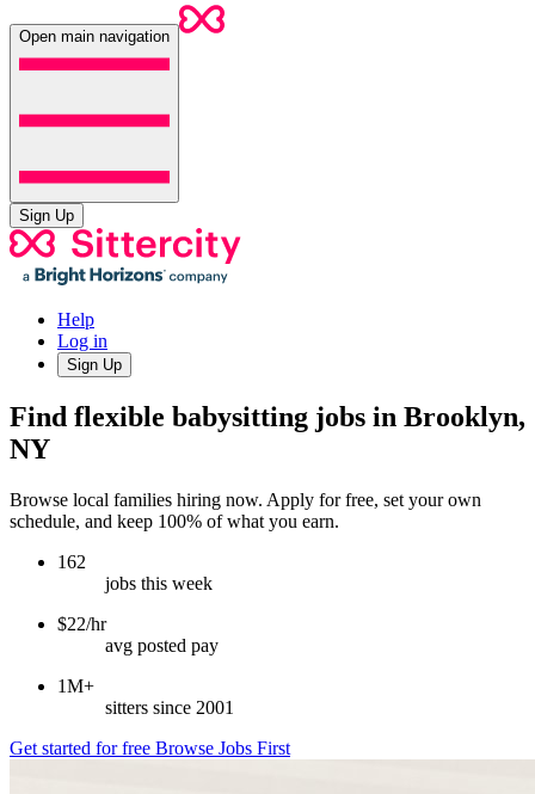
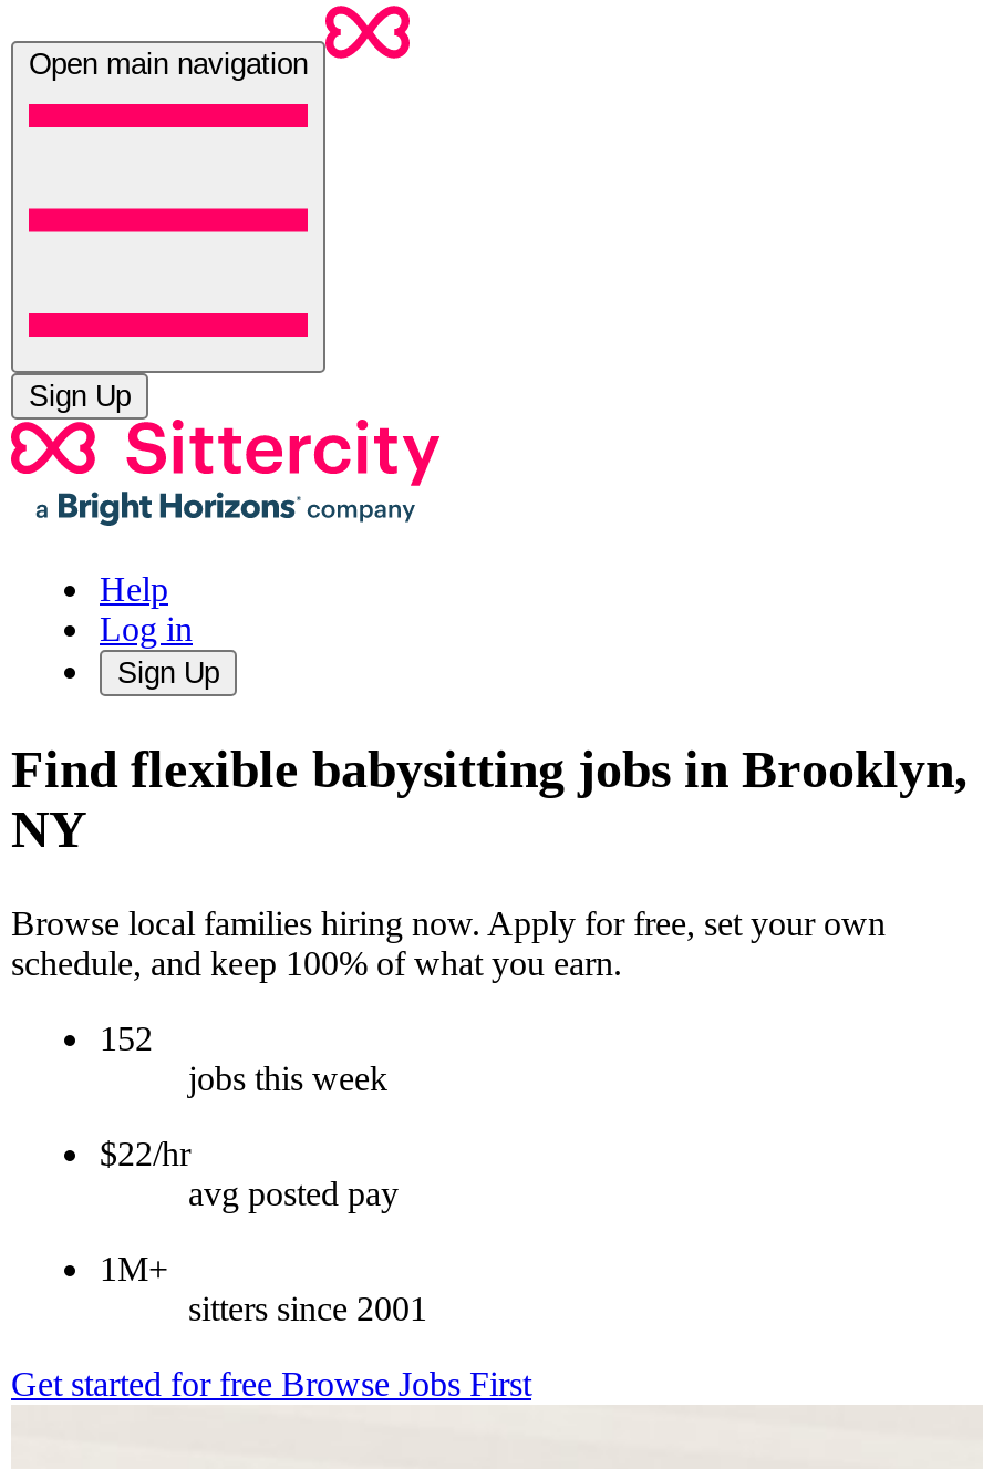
[57,551,86,572] 162 -> [100,1019,153,1057] 152

